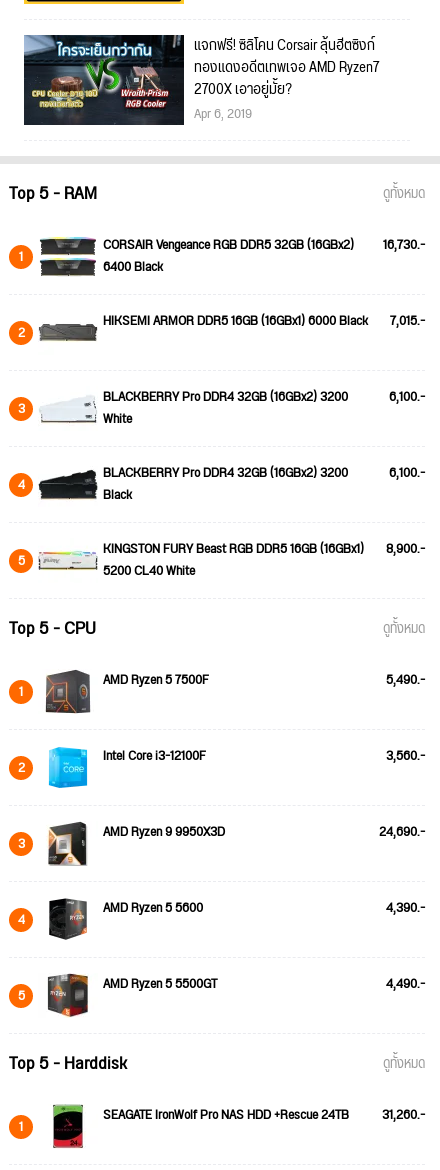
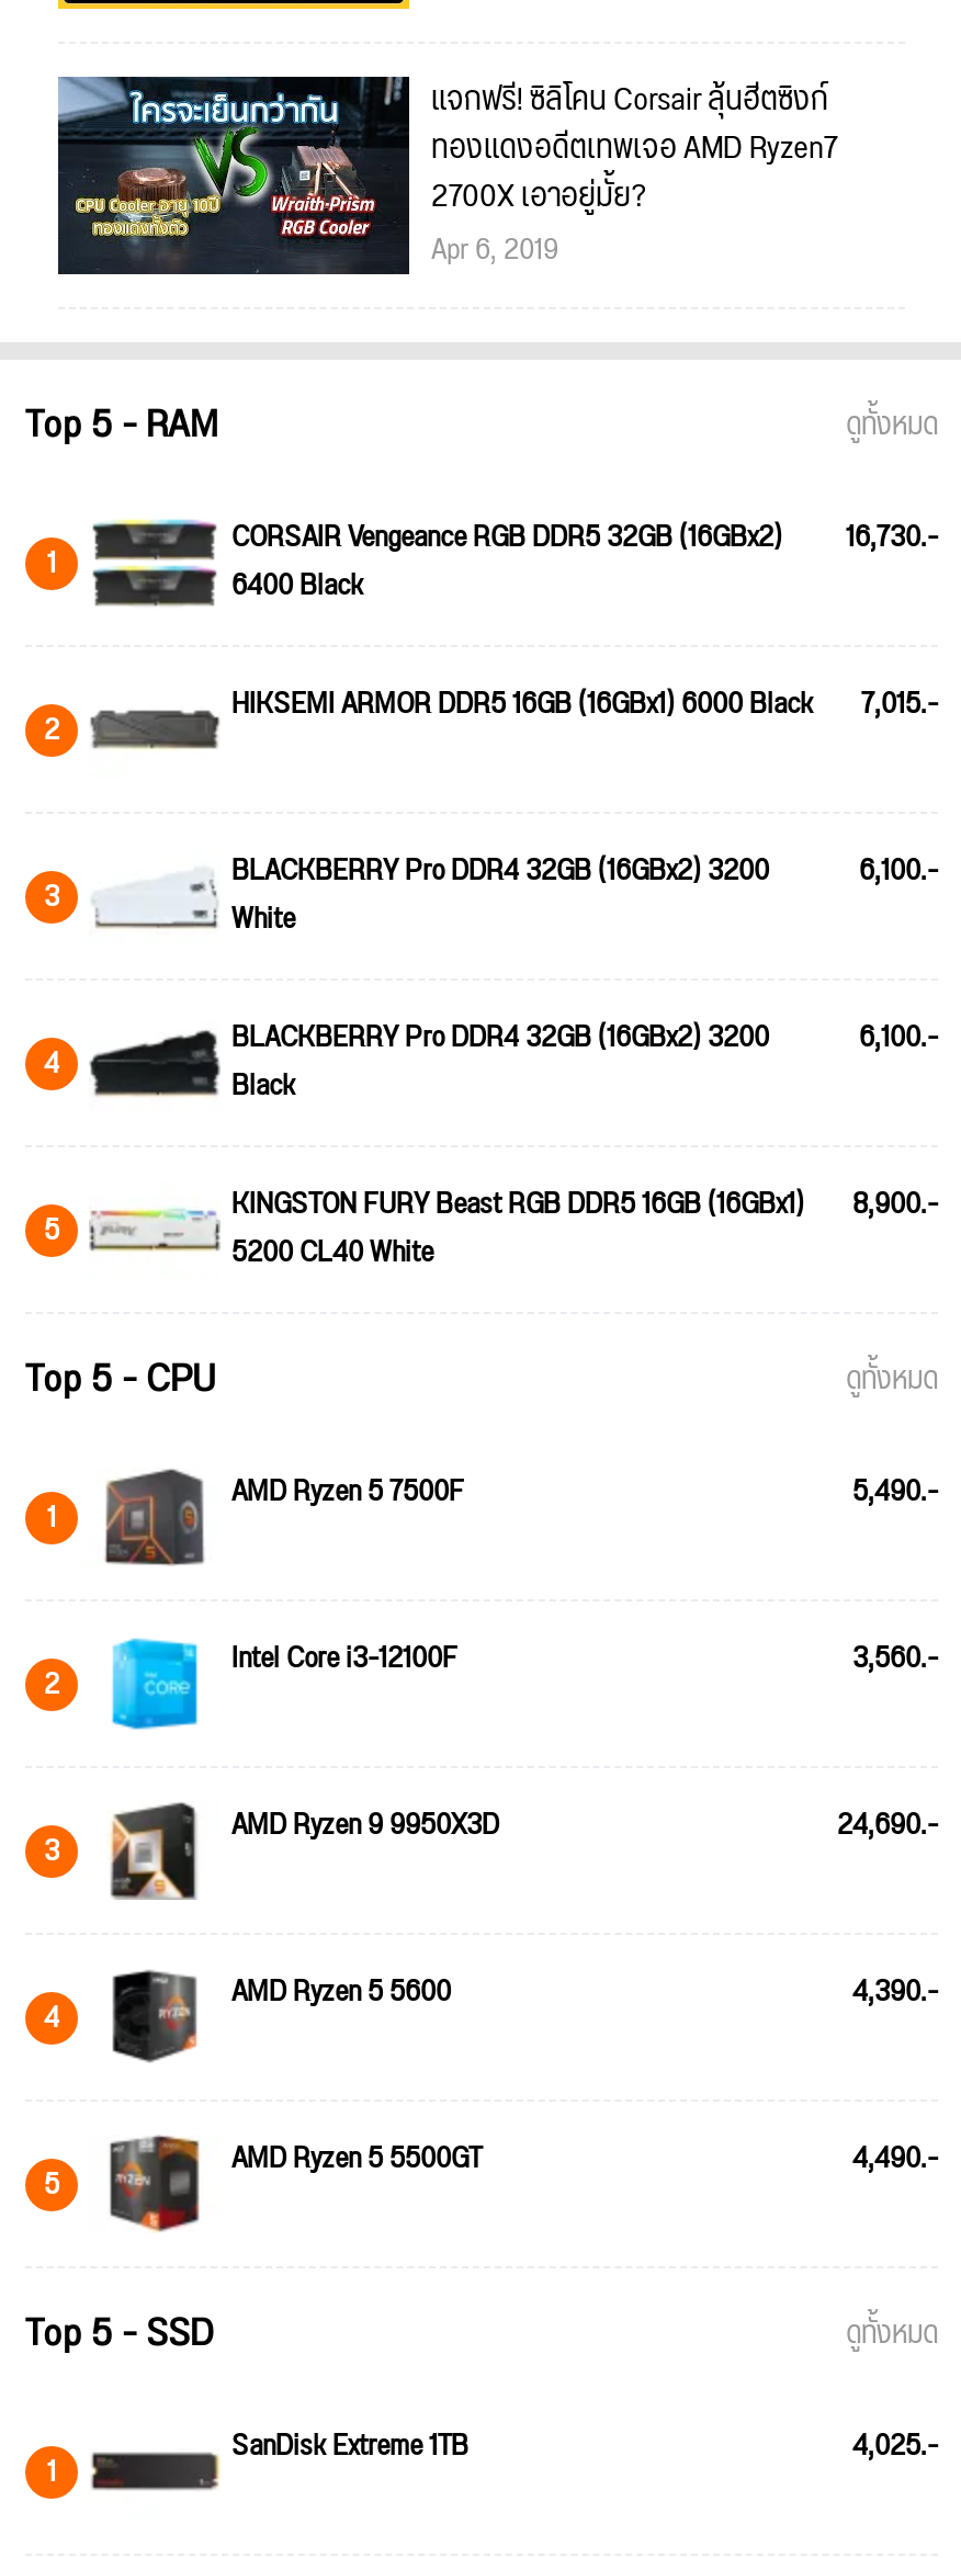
[9,1046,127,1081] Top 5 - Harddisk -> [25,2295,214,2372] Top 5 - SSD
[39,1102,425,1149] [image] | SEAGATE IronWolf Pro NAS HDD +Rescue 24TB | 31,260.- -> [89,2418,938,2519] [image] | SanDisk Extreme 1TB | 4,025.-

